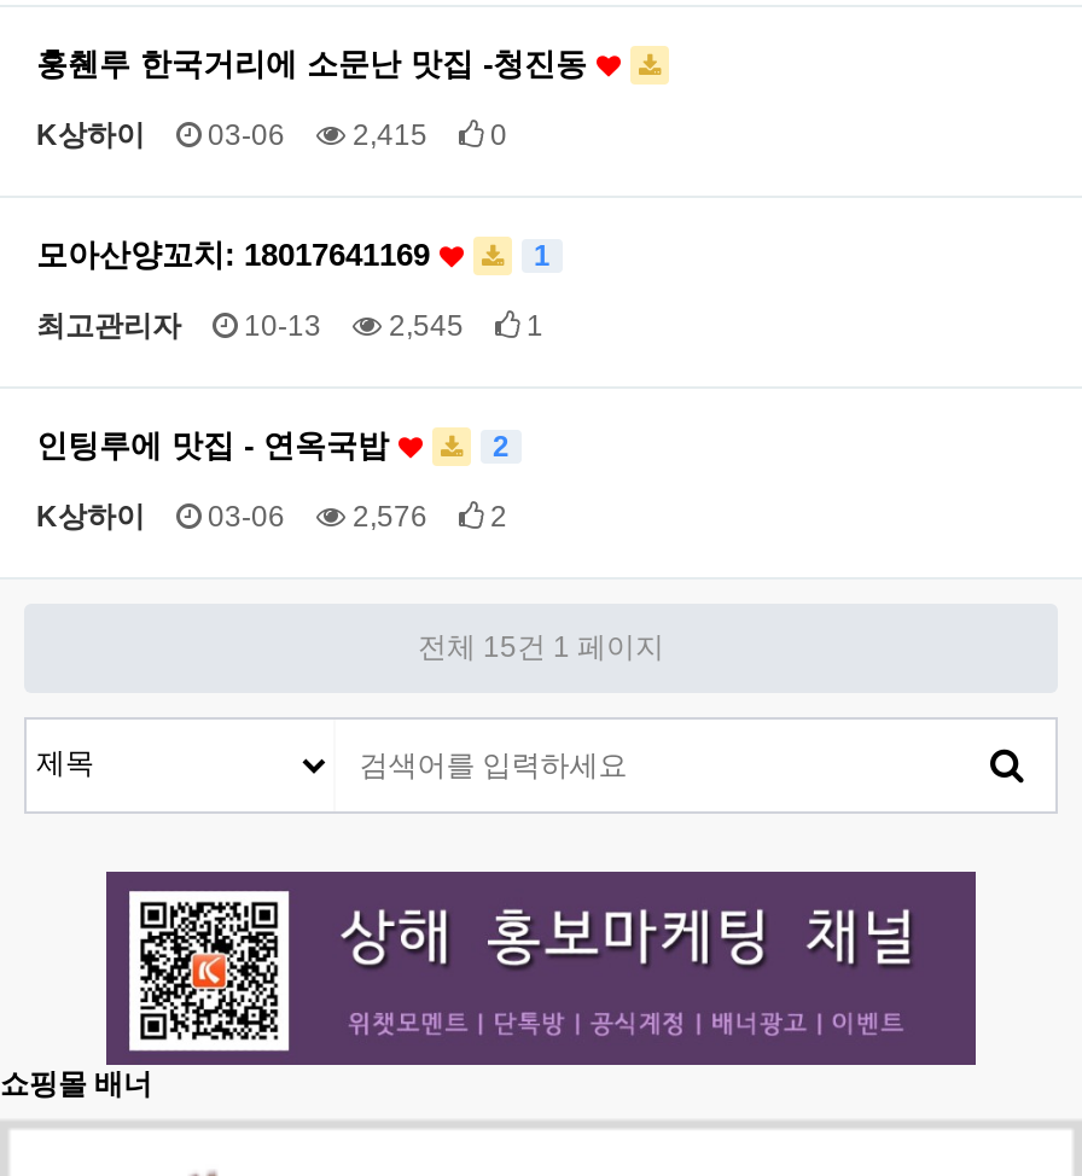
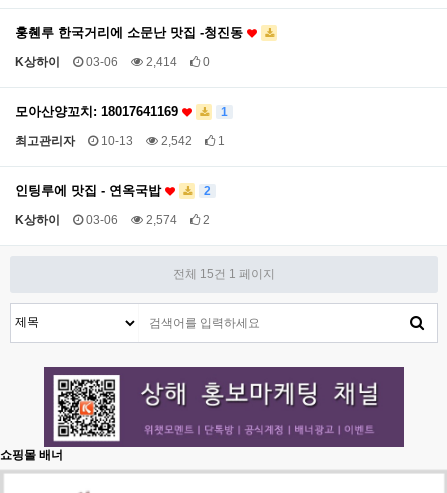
[36,117,507,151] K상하이 03-06 2,415 0 -> [15,55,210,69] K상하이 03-06 2,414 0
[36,308,543,342] 최고관리자 10-13 2,545 1 -> [15,134,225,148] 최고관리자 10-13 2,542 1
[36,499,507,533] K상하이 03-06 2,576 2 -> [15,213,210,227] K상하이 03-06 2,574 2

